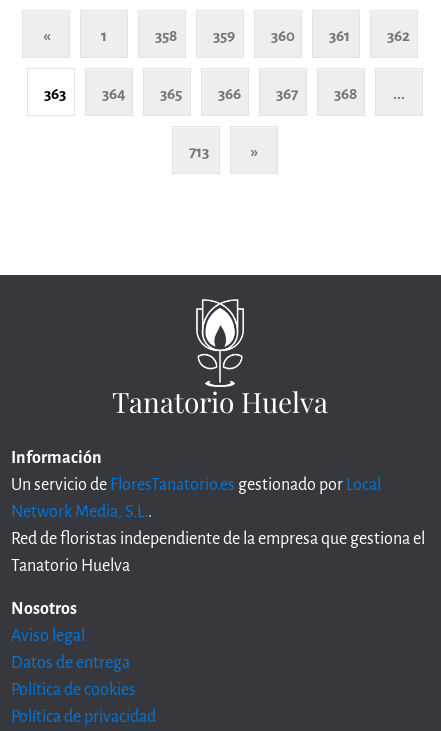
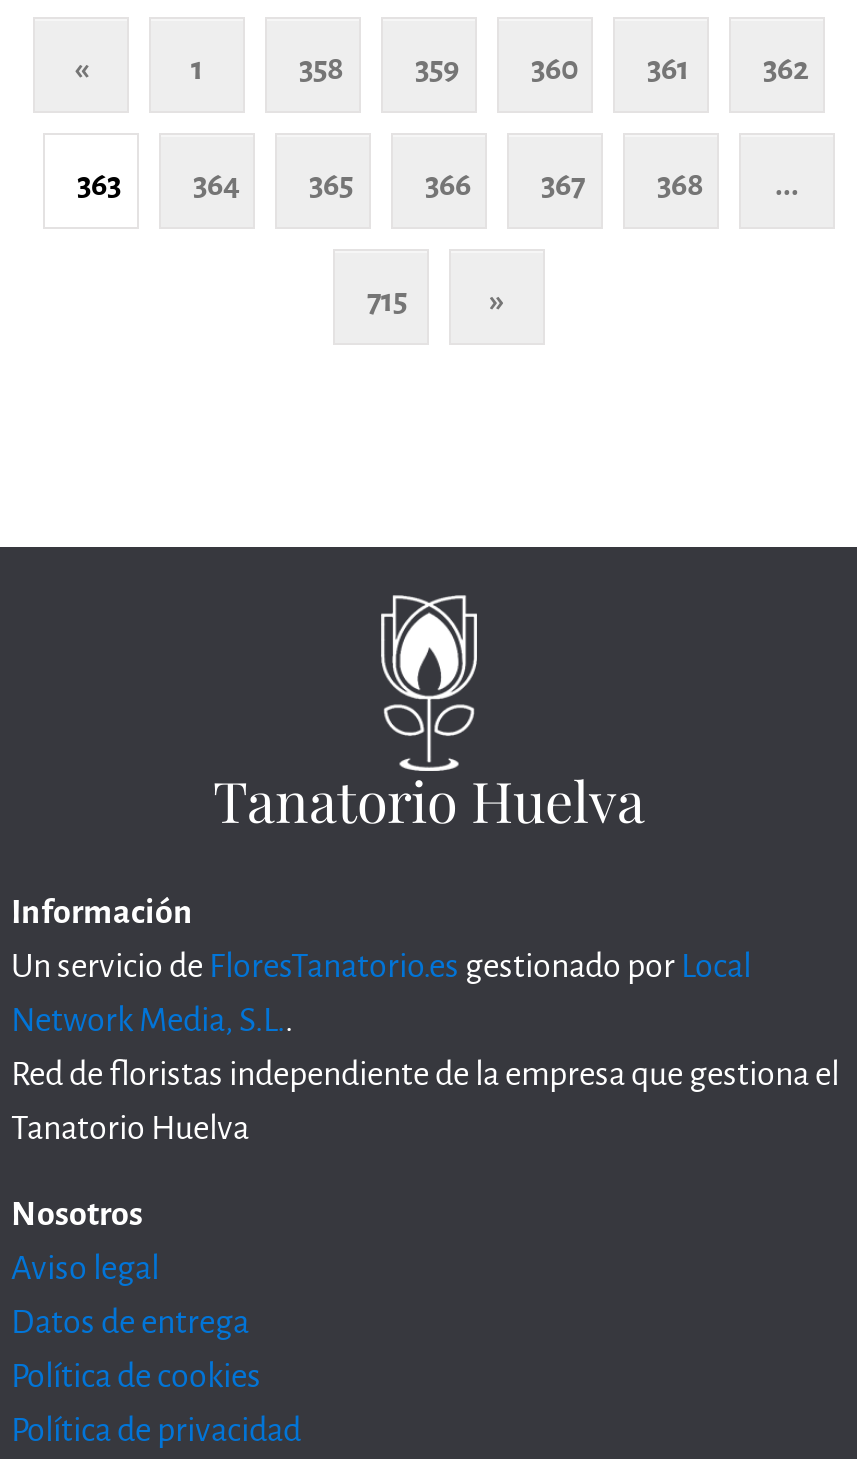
[189,143,209,160] 713 -> [367,283,407,317] 715

